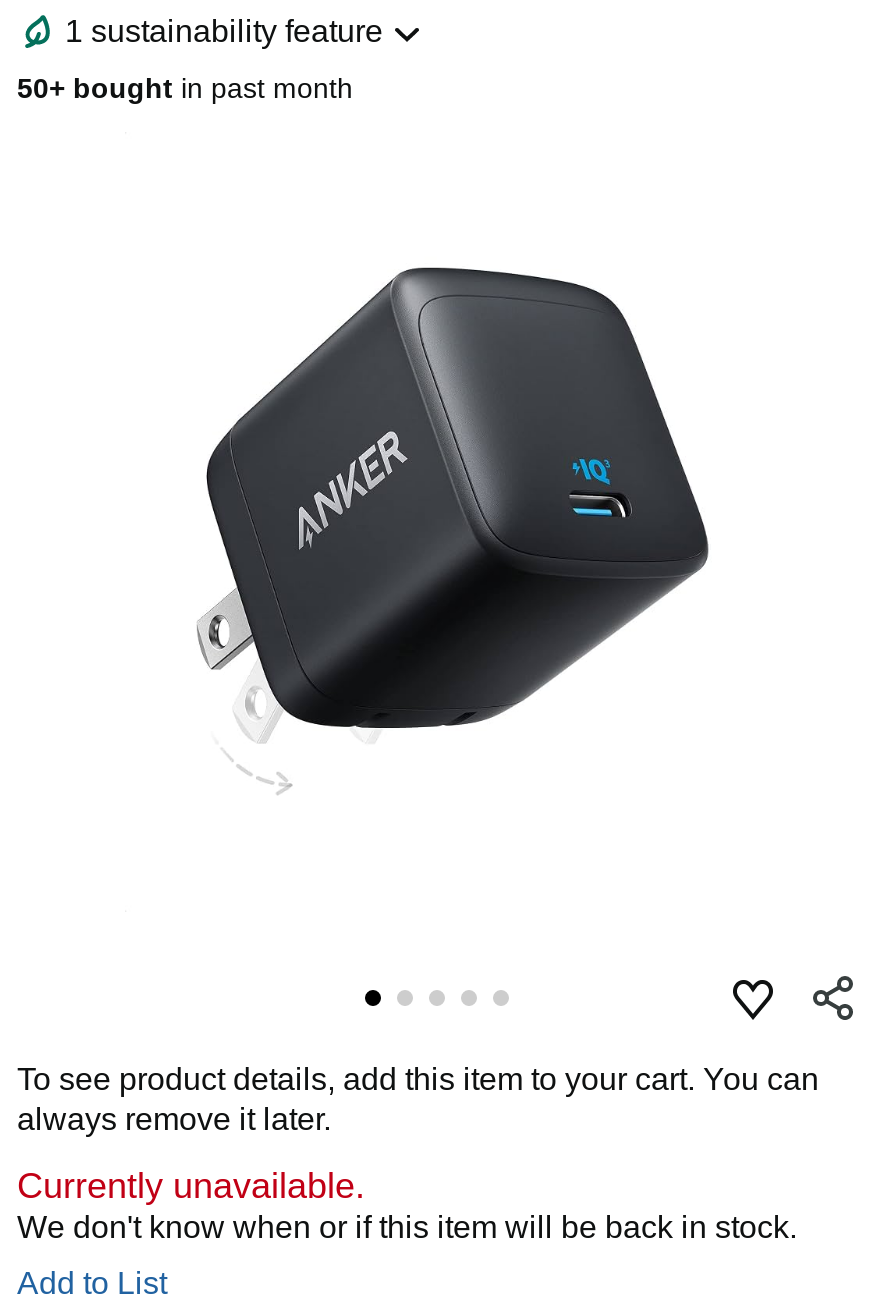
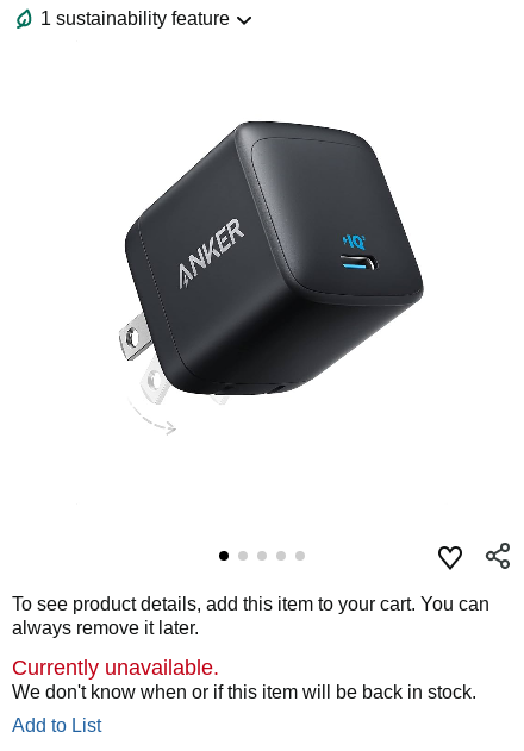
[17,71,353,103] 50+ bought in past month -> none

